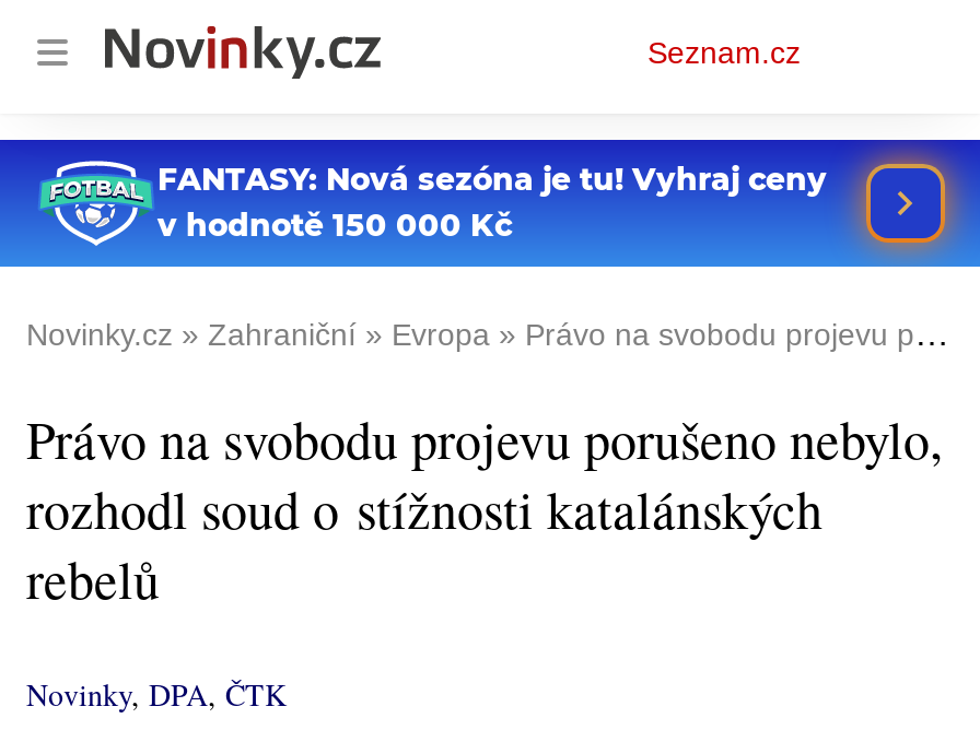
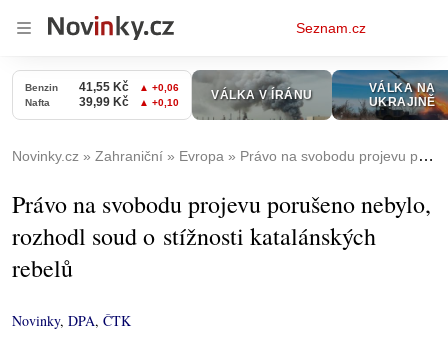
[7,138,973,269] [image] -> [3,68,445,125] [image]

